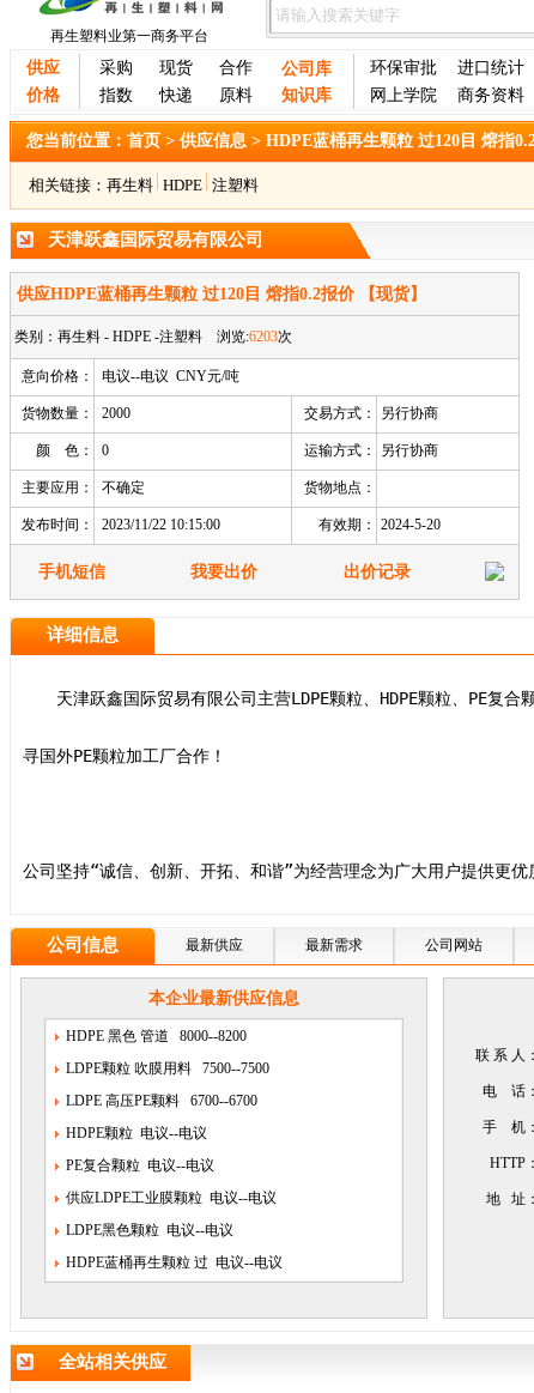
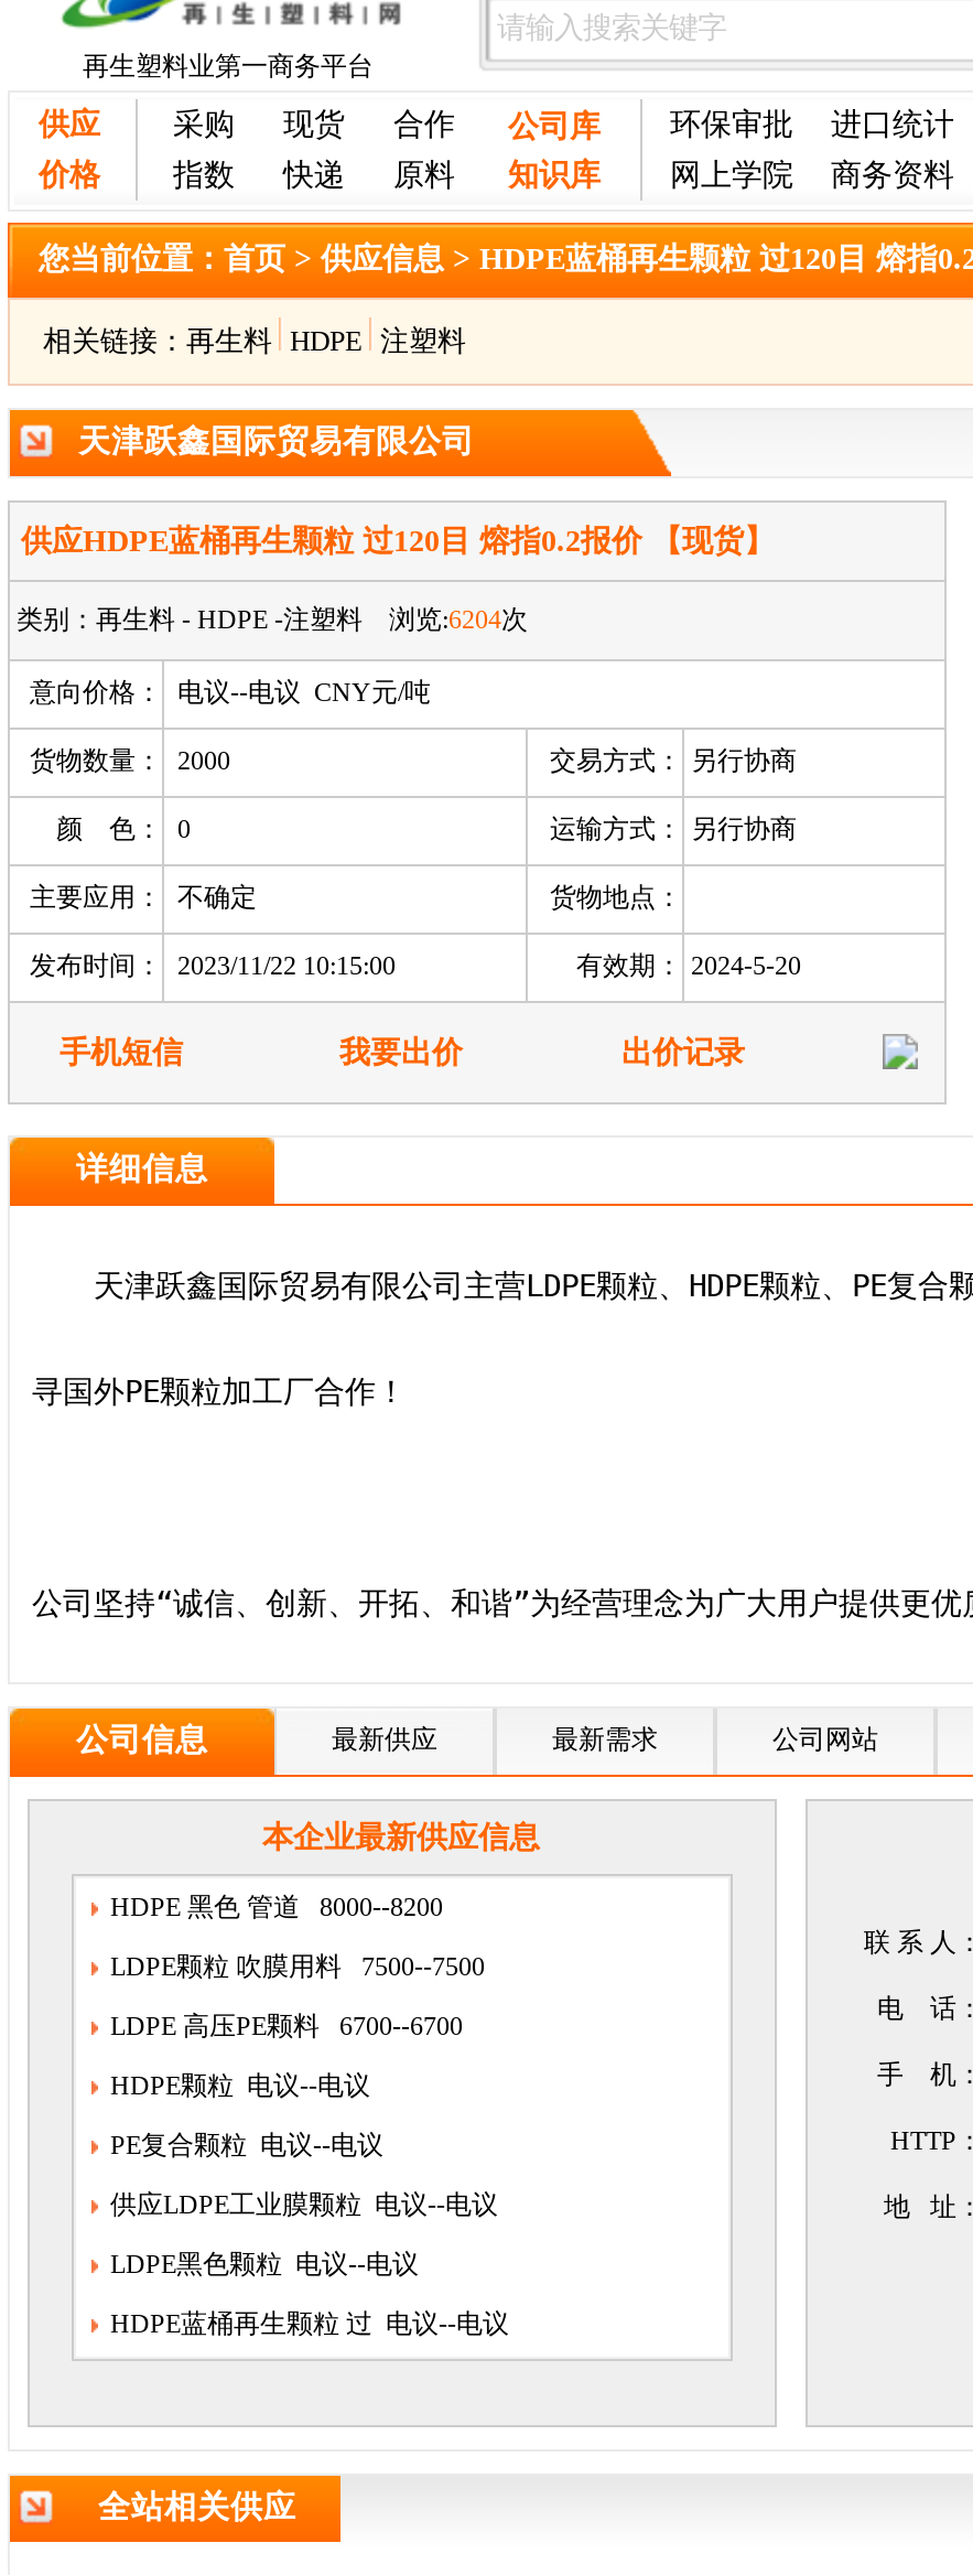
[11,328,292,345] 类别：再生料 - HDPE -注塑料 浏览:6203次 -> [10,604,528,635] 类别：再生料 - HDPE -注塑料 浏览:6204次

